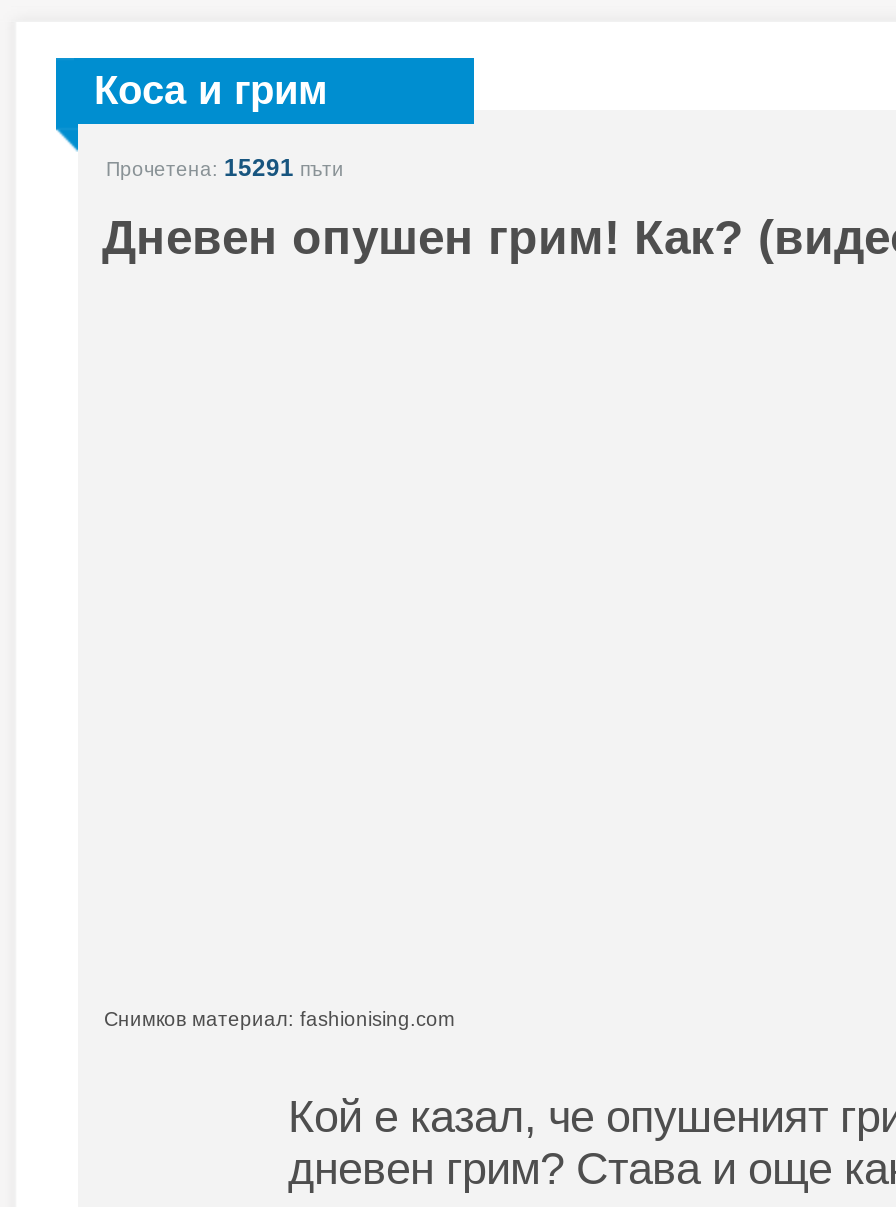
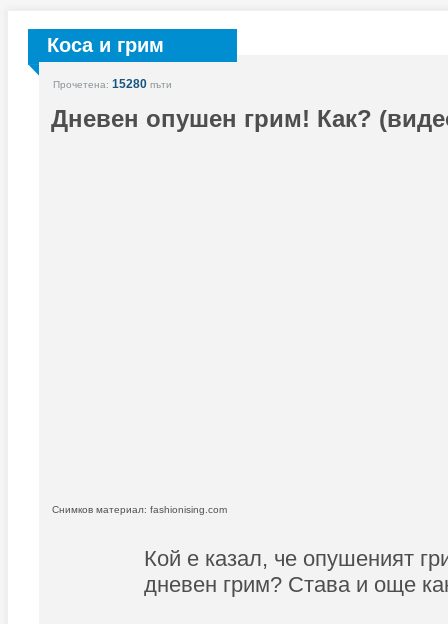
[106,154,344,182] Прочетена: 15291 пъти -> [53,77,172,91] Прочетена: 15280 пъти

